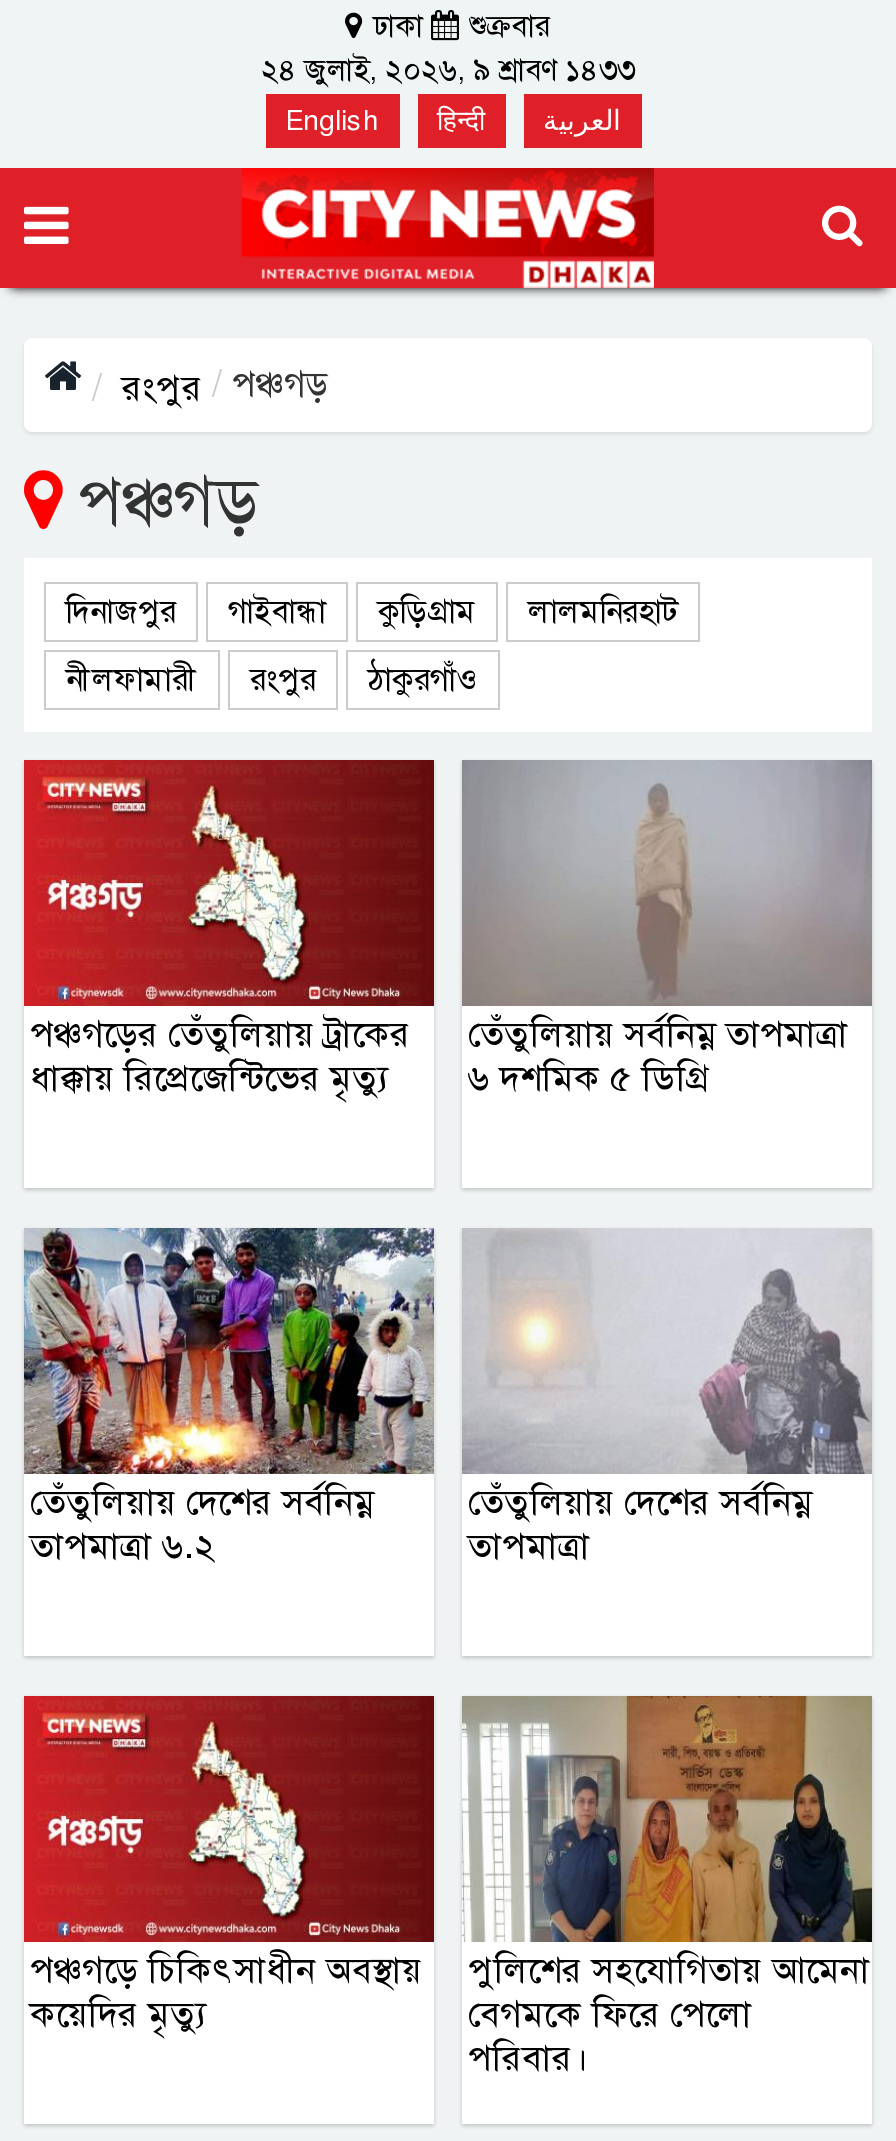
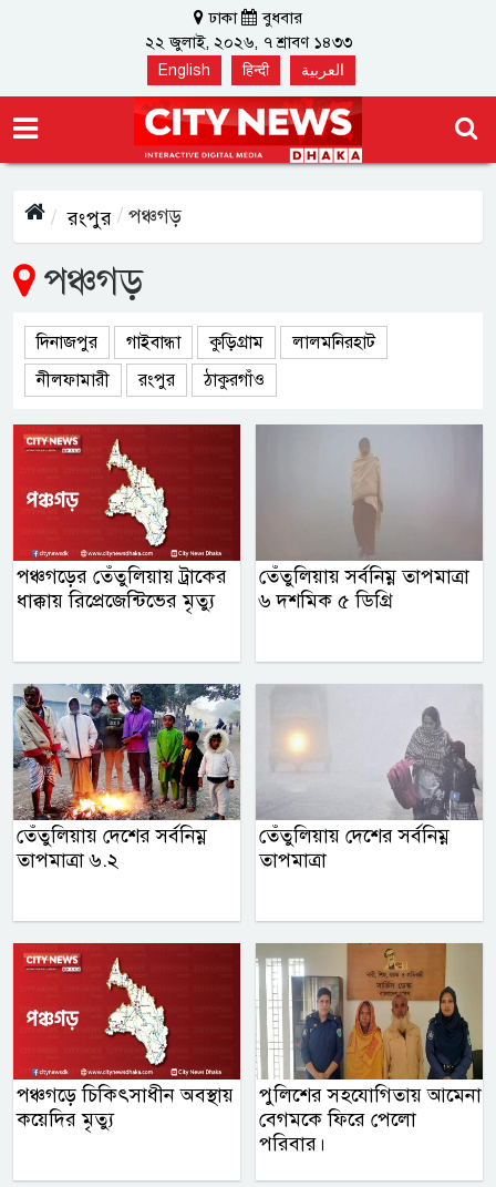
[261,8,635,88] শুক্রবার | ২৪ জুলাই, ২০২৬, ৯ শ্রাবণ ১৪৩৩ -> [144,8,352,52] বুধবার | ২২ জুলাই, ২০২৬, ৭ শ্রাবণ ১৪৩৩

